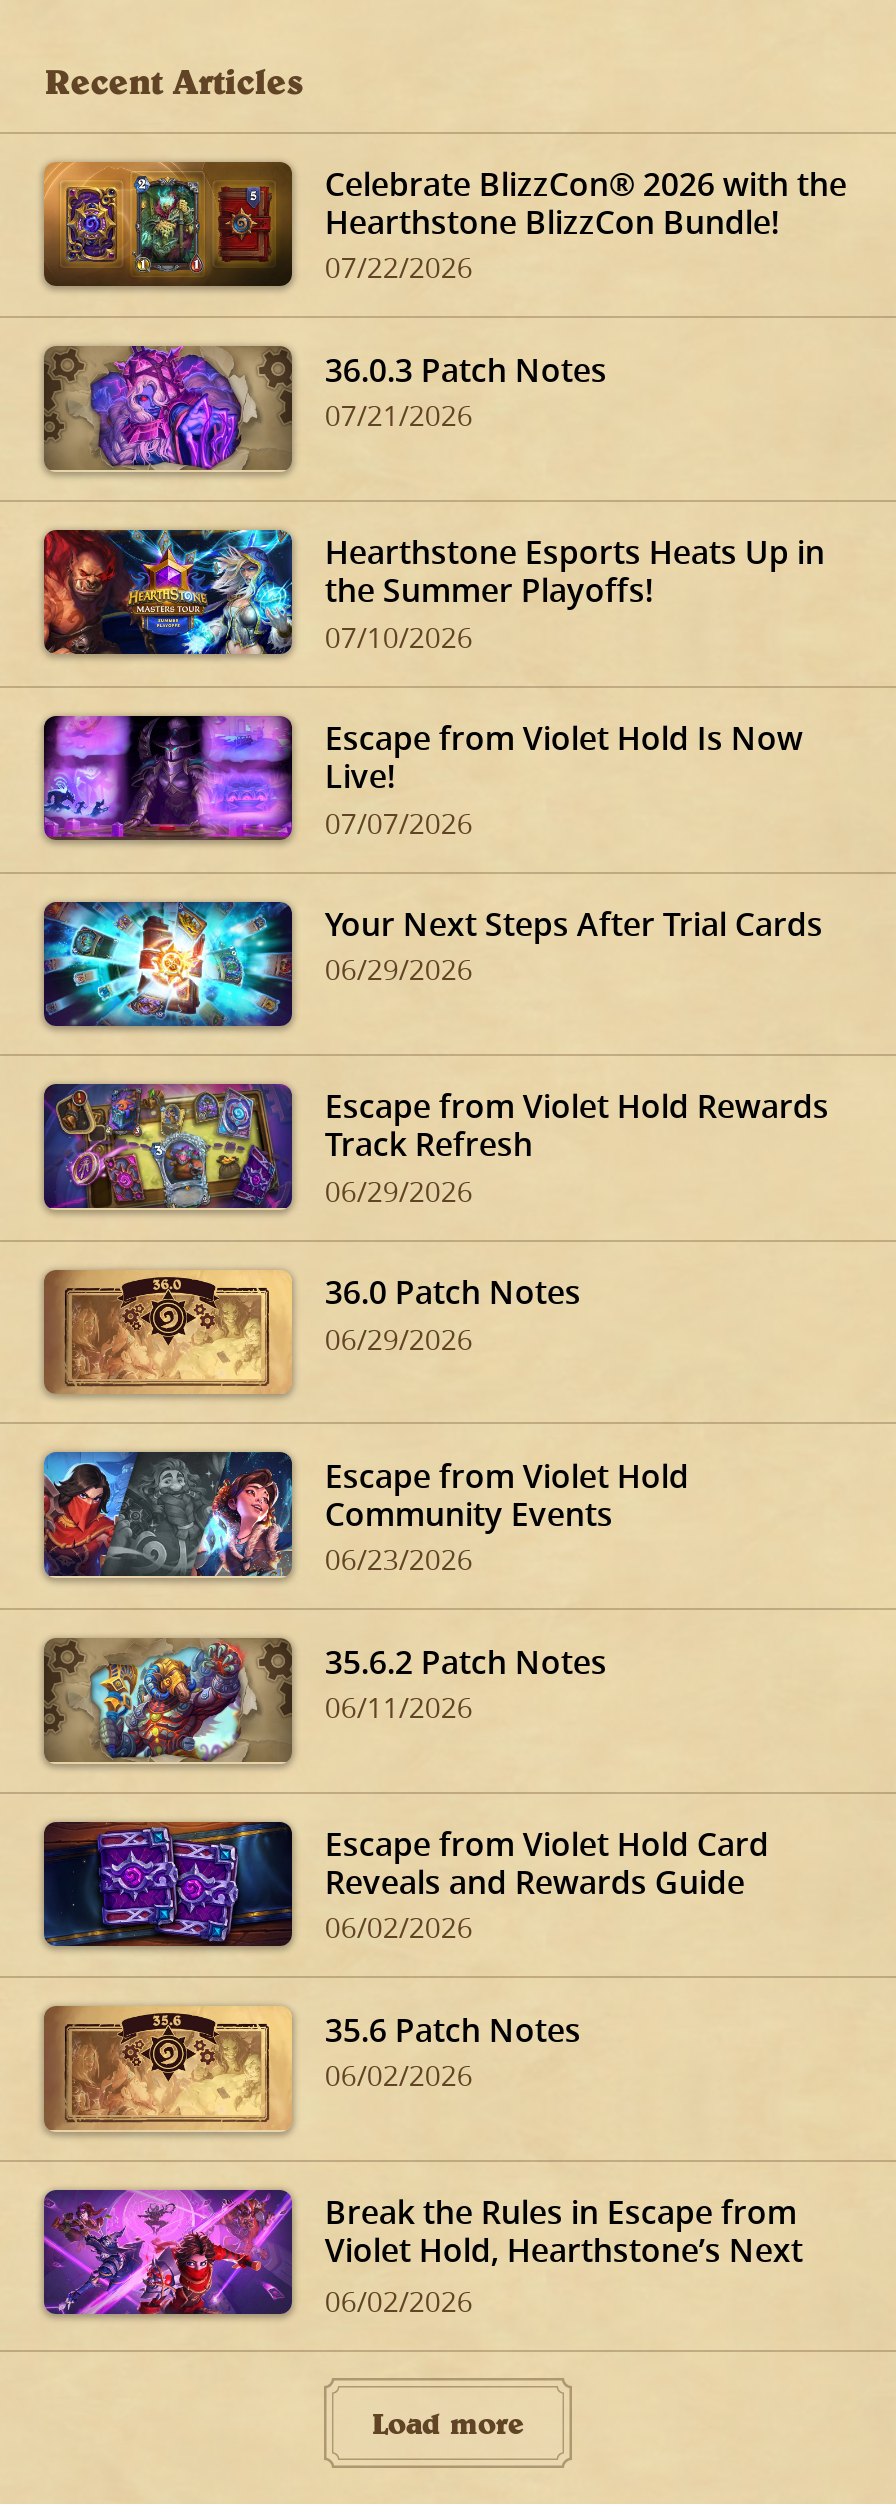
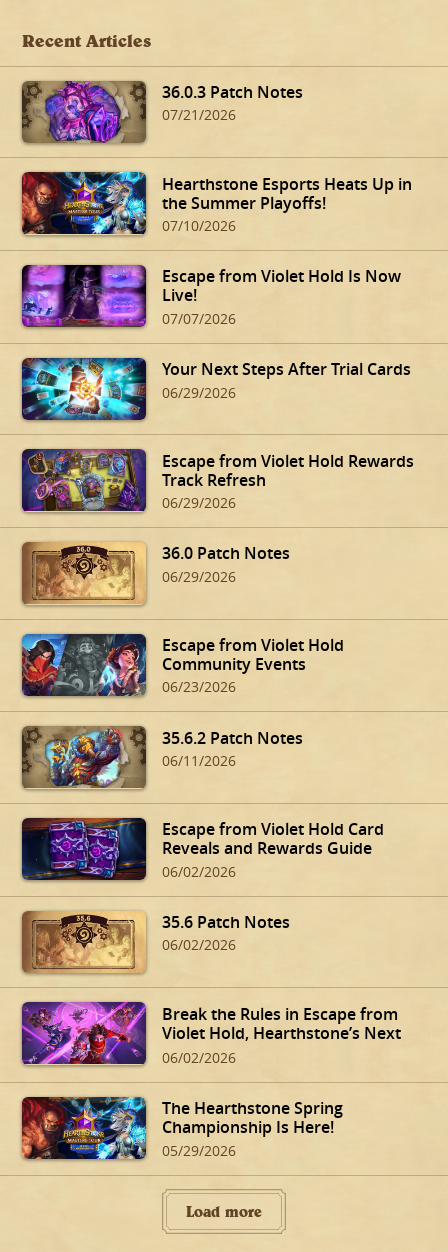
[42,160,847,288] [image] | Celebrate BlizzCon® 2026 with the | Hearthstone BlizzCon Bundle! | 07/22/2026 -> none
moved [0,348,829,2273] -> [0,81,414,1043]: [image] | 36.0.3 Patch Notes | 07/21/2026 | ... | Break the Rules in Escape from | Violet Hold, Hearthstone’s Next
none -> [21,1096,343,1160] [image] | The Hearthstone Spring | Championship Is Here! | 05/29/2026

